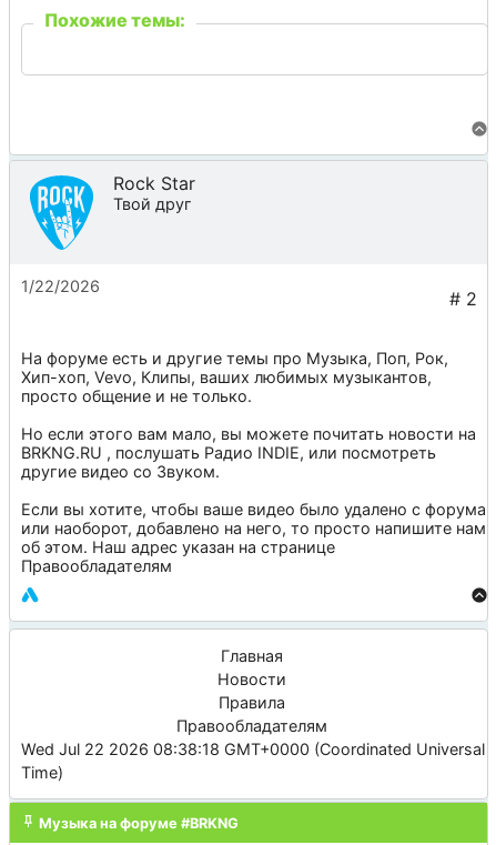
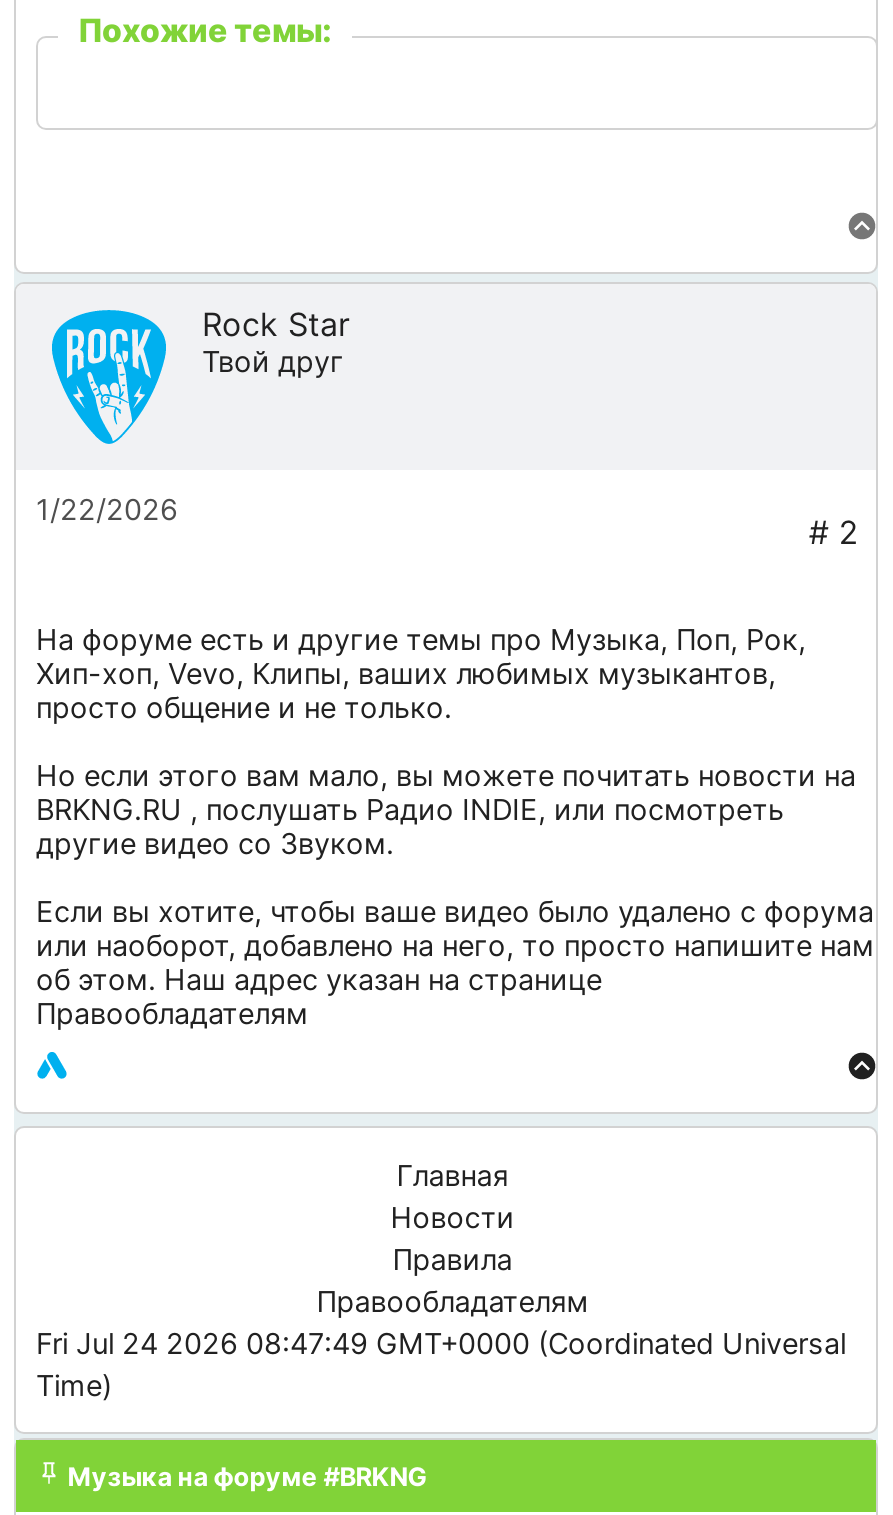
[21,740,485,759] Wed Jul 22 2026 08:38:18 GMT+0000 (Coordinated Universal -> [36,1327,846,1361] Fri Jul 24 2026 08:47:49 GMT+0000 (Coordinated Universal

